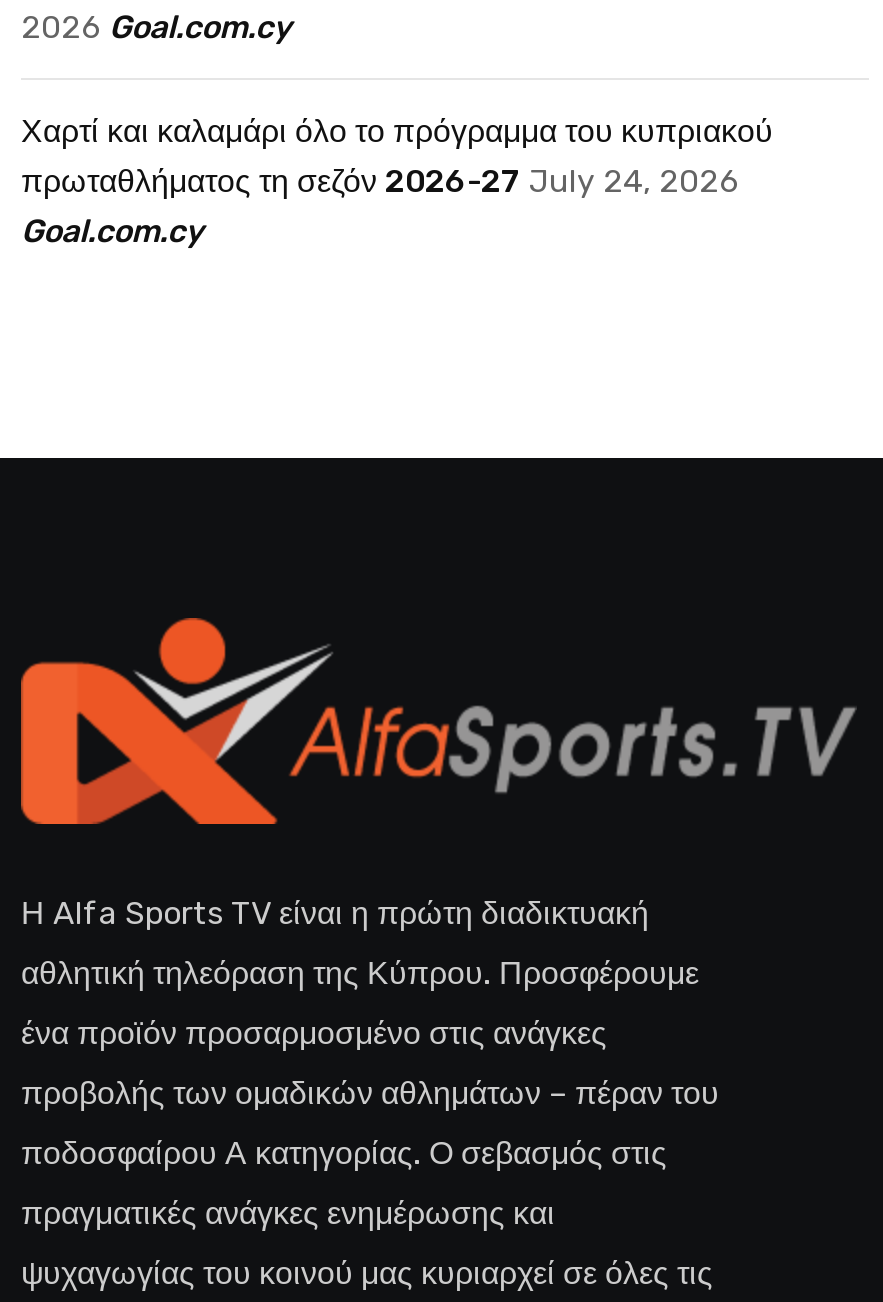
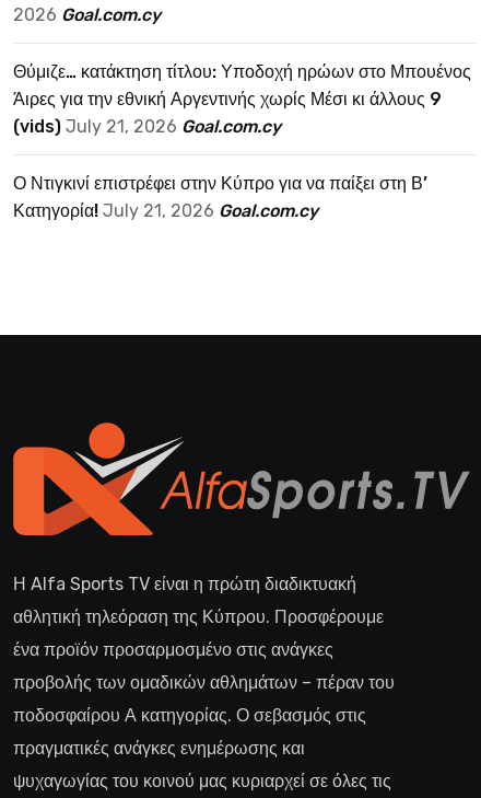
[21,113,773,251] Χαρτί και καλαμάρι όλο το πρόγραμμα του κυπριακού | πρωταθλήματος τη σεζόν 2026-27 July 24, 2026 | Goal.com.cy -> [13,62,471,222] Θύμιζε… κατάκτηση τίτλου: Υποδοχή ηρώων στο Μπουένος | Άιρες για την εθνική Αργεντινής χωρίς Μέσι κι άλλους 9 | (vids) July 21, 2026 Goal.com.cy | Ο Ντιγκινί επιστρέφει στην Κύπρο για να παίξει στη Β’ | Κατηγορία! July 21, 2026 Goal.com.cy

